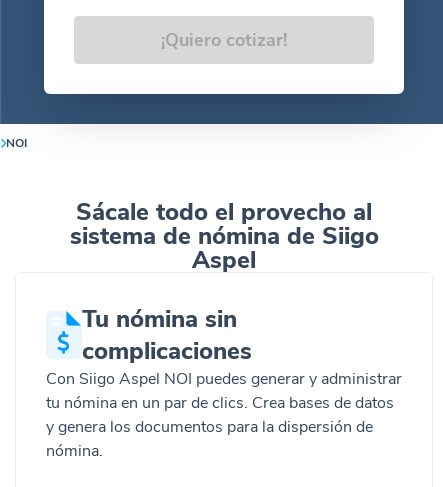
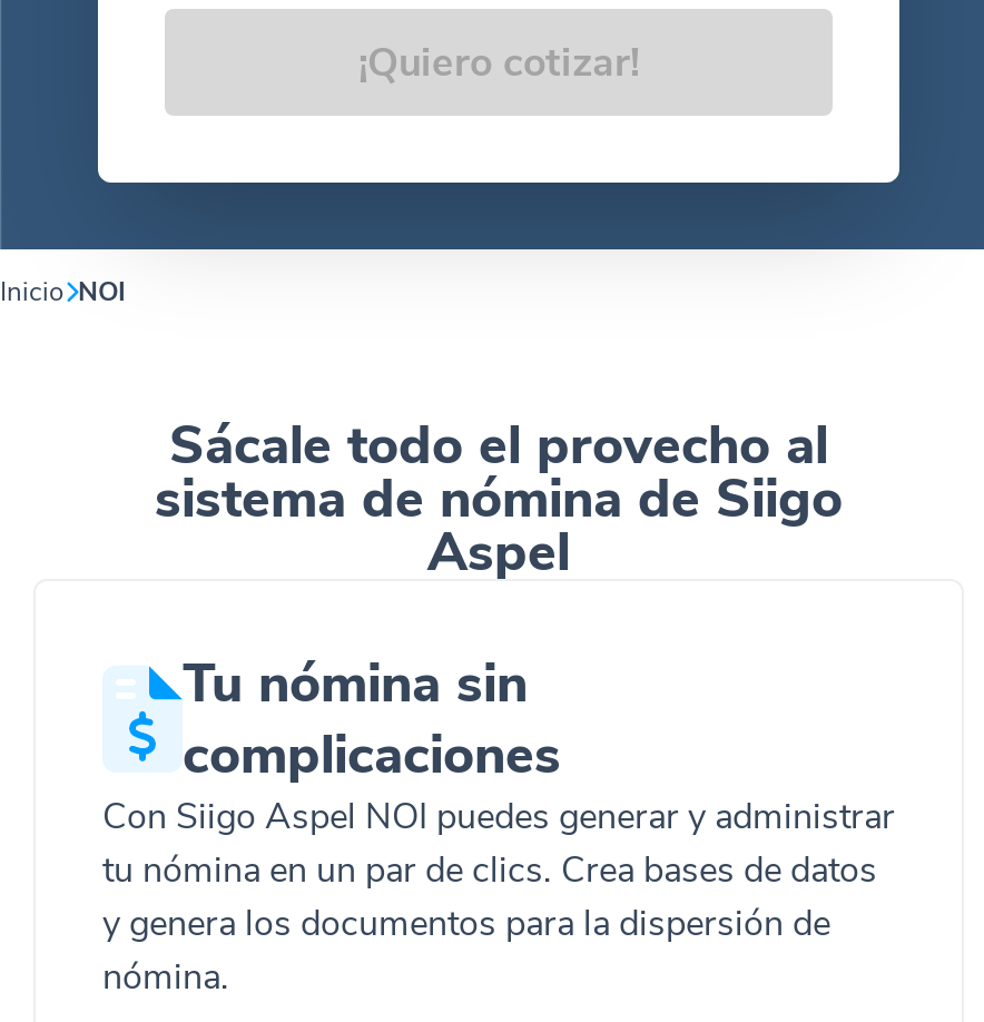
[6,135,27,151] NOI -> [0,274,125,309] Inicio NOI

